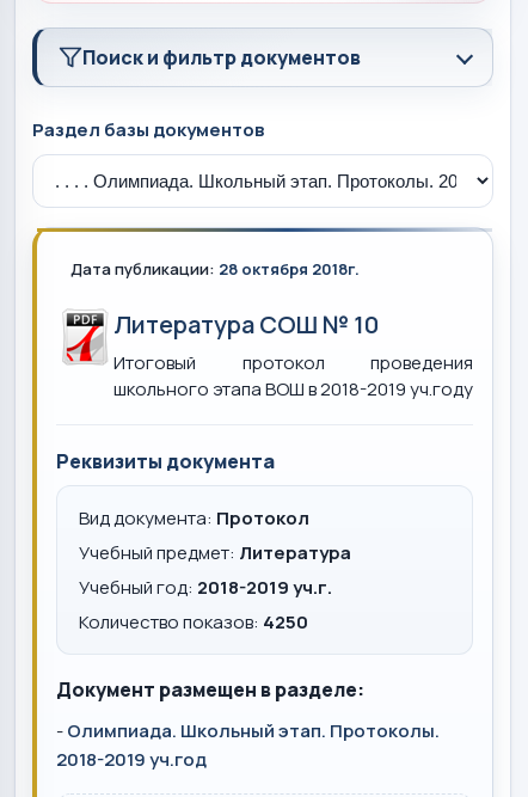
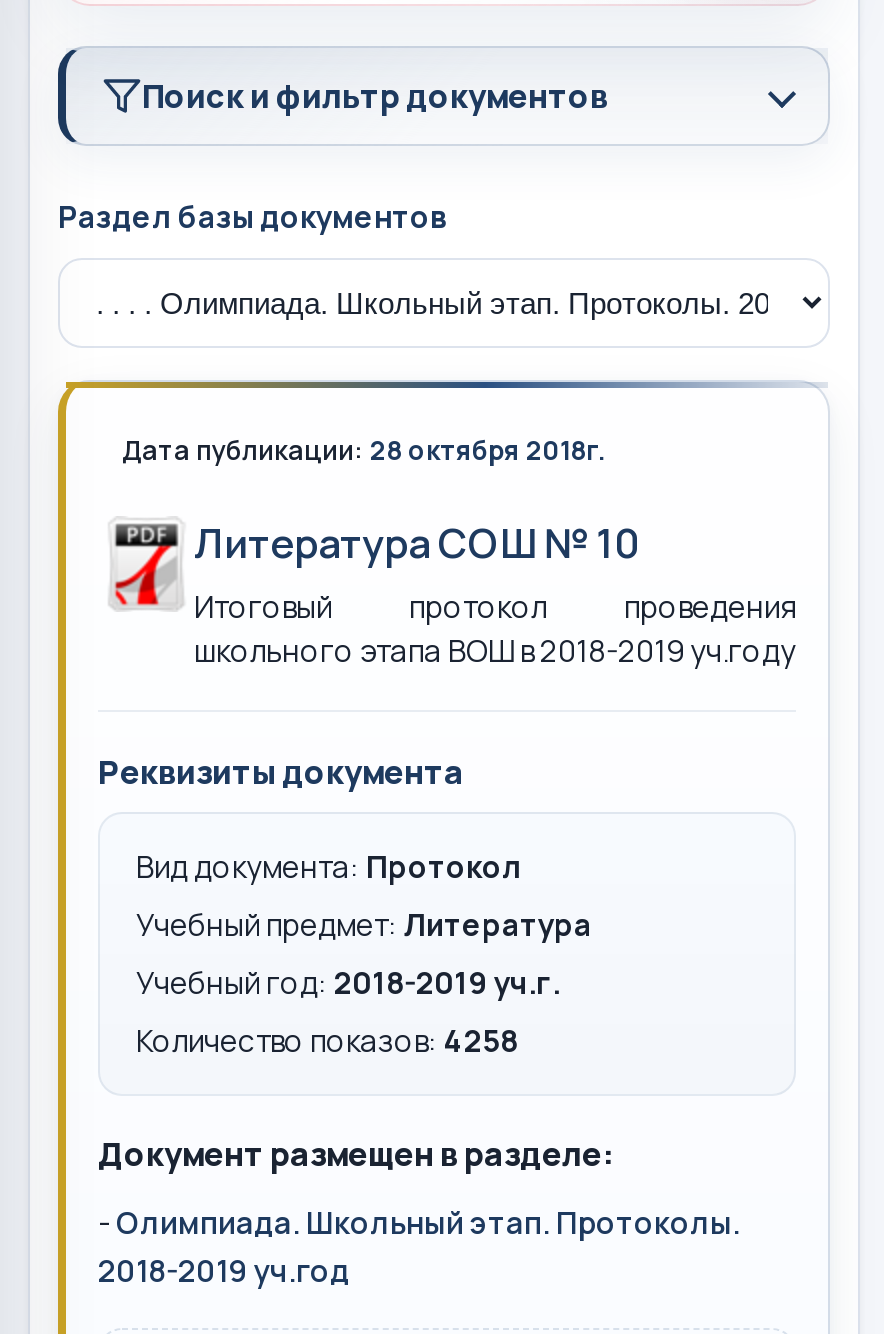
[79,609,308,634] Количество показов: 4250 -> [136,1020,518,1062] Количество показов: 4258

